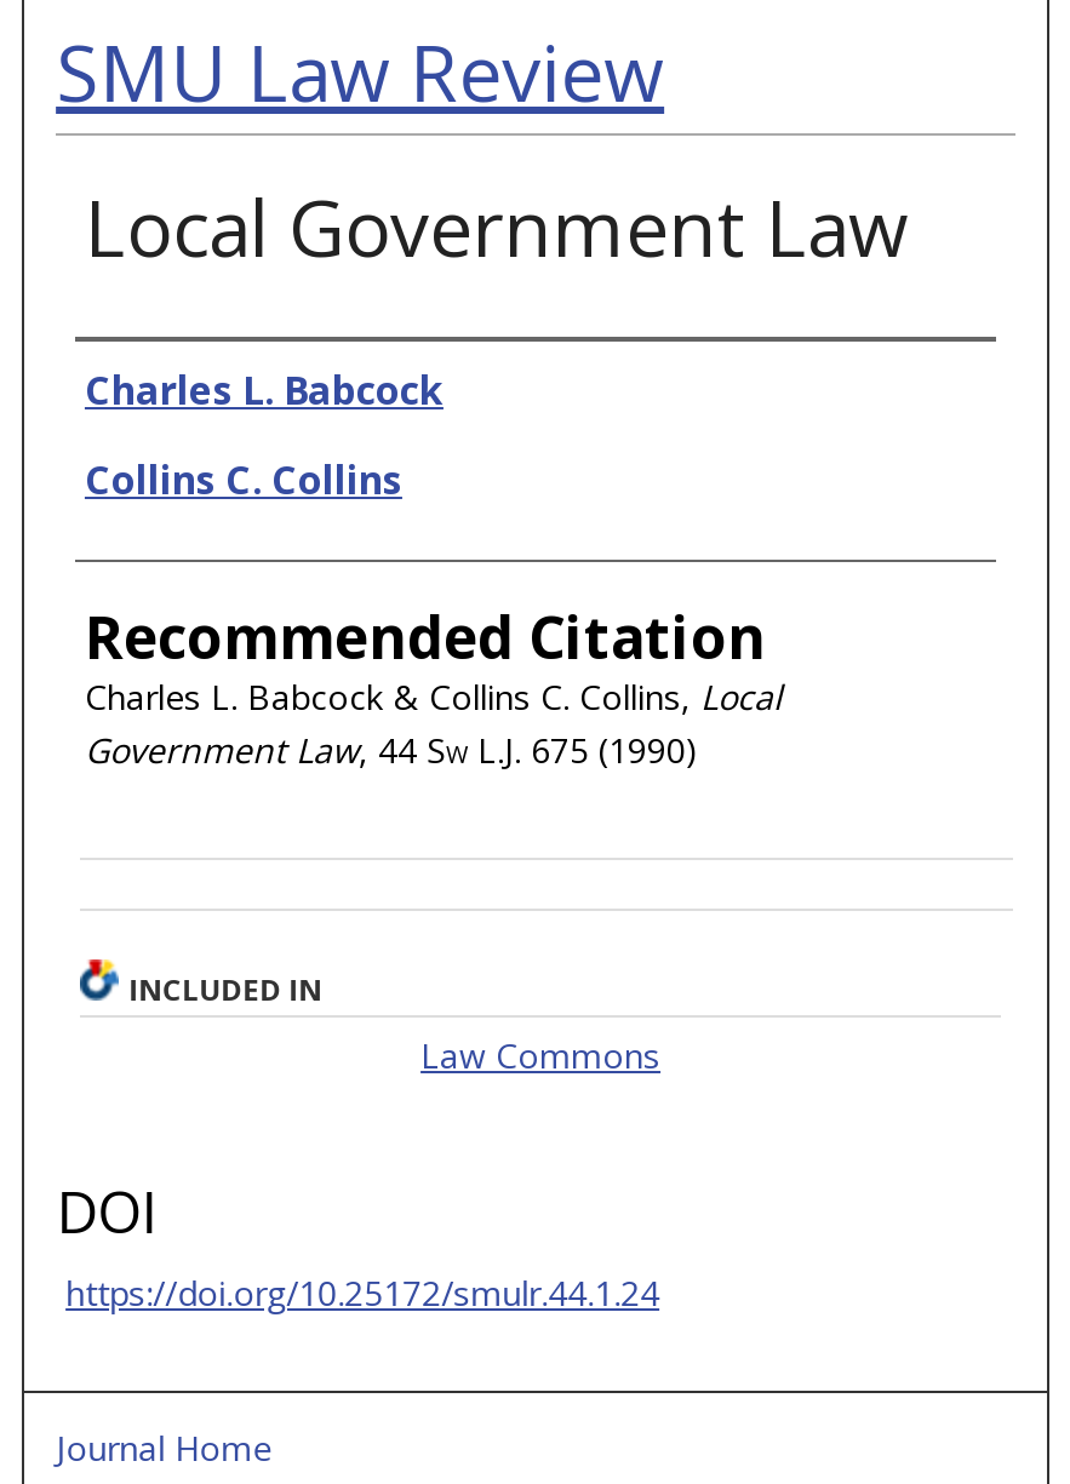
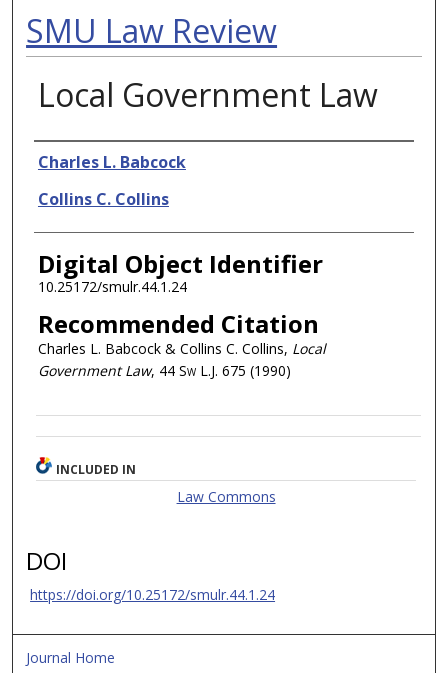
none -> [38,247,323,296] Digital Object Identifier | 10.25172/smulr.44.1.24

